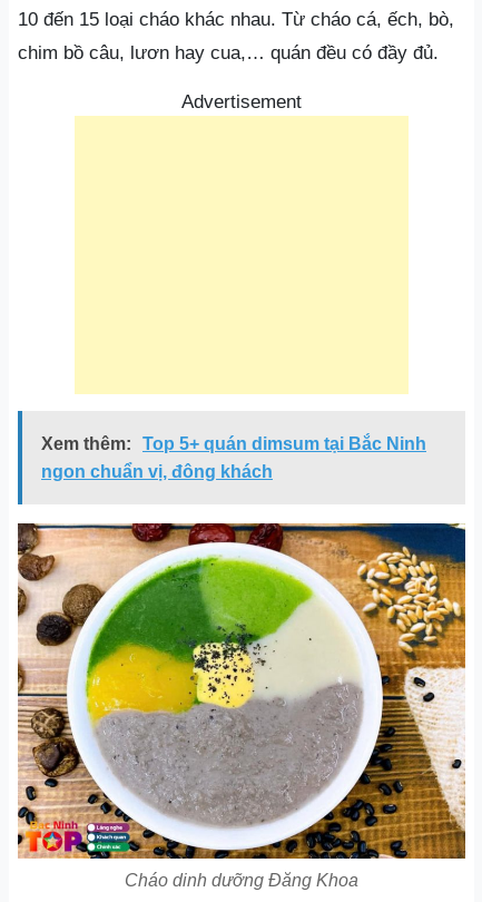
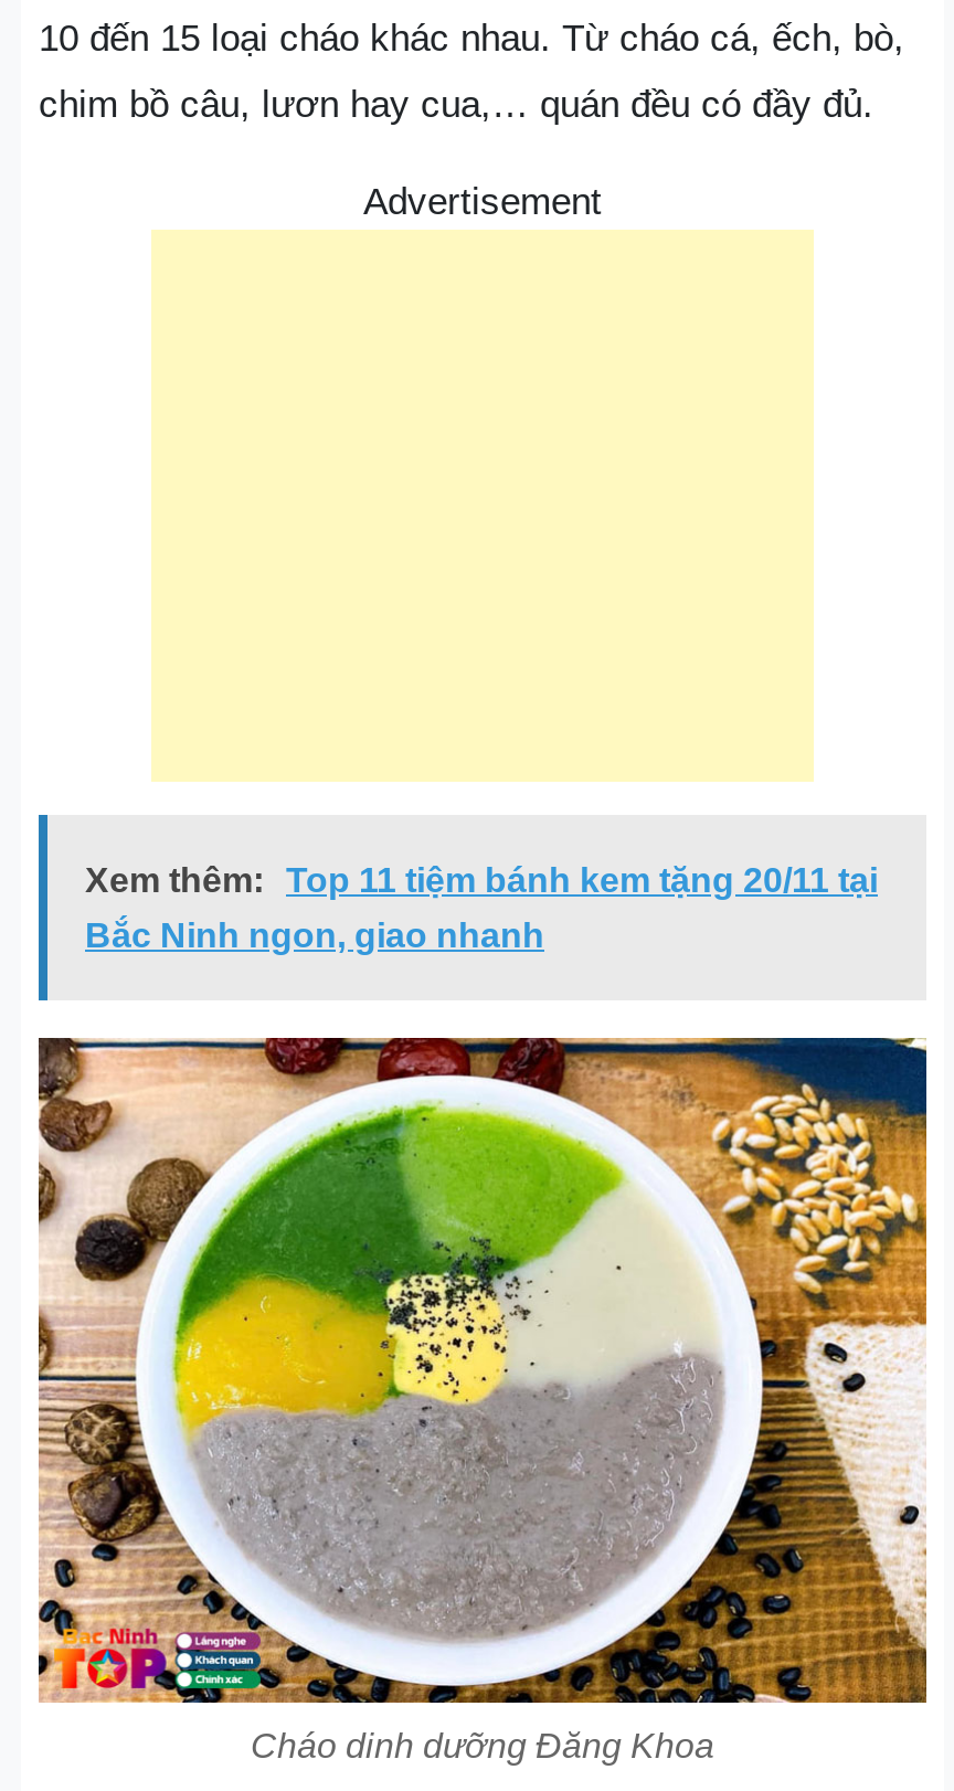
[41,434,426,453] Xem thêm: Top 5+ quán dimsum tại Bắc Ninh -> [85,860,878,898] Xem thêm: Top 11 tiệm bánh kem tặng 20/11 tại
[41,462,273,481] ngon chuẩn vị, đông khách -> [85,915,544,953] Bắc Ninh ngon, giao nhanh

